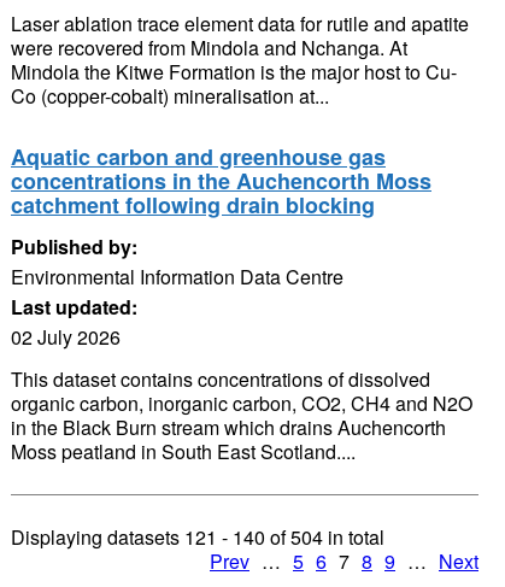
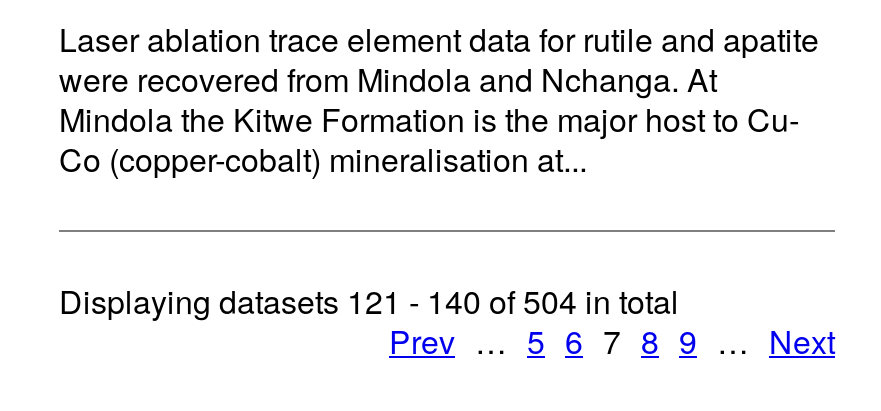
[11,141,472,465] Aquatic carbon and greenhouse gas | concentrations in the Auchencorth Moss | catchment following drain blocking | Published by: | Environmental Information Data Centre | Last updated: | 02 July 2026 | This dataset contains concentrations of dissolved | organic carbon, inorganic carbon, CO2, CH4 and N2O | in the Black Burn stream which drains Auchencorth | Moss peatland in South East Scotland.... -> none

